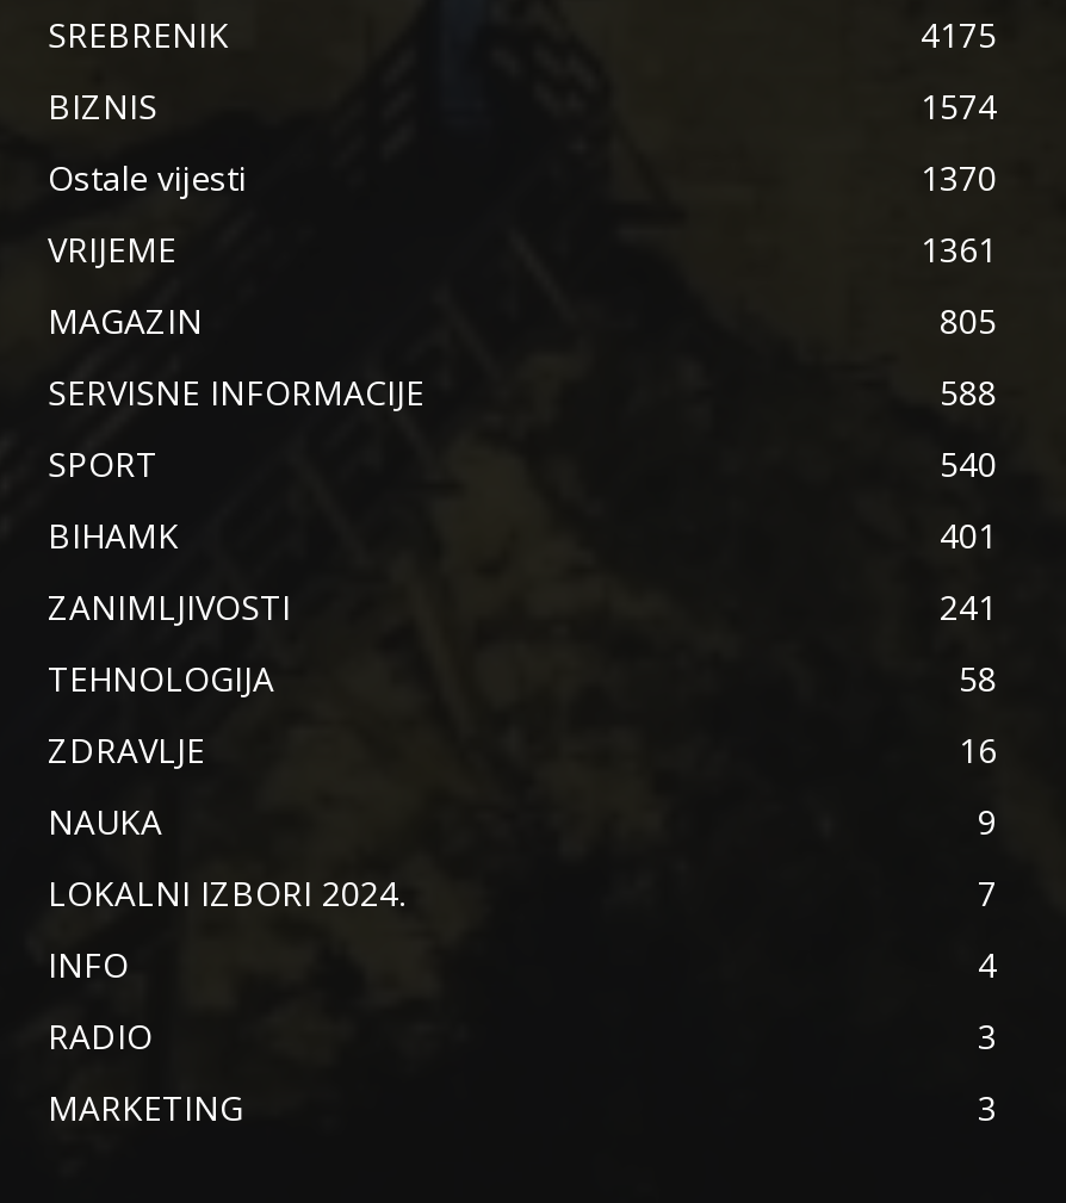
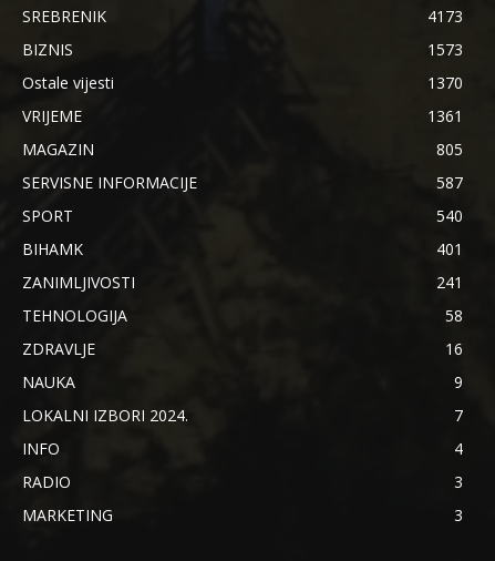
[921,13,997,58] 4175 -> [427,6,463,27] 4173
[921,84,997,130] 1574 -> [427,39,463,60] 1573
[940,371,997,416] 588 -> [436,172,463,193] 587

